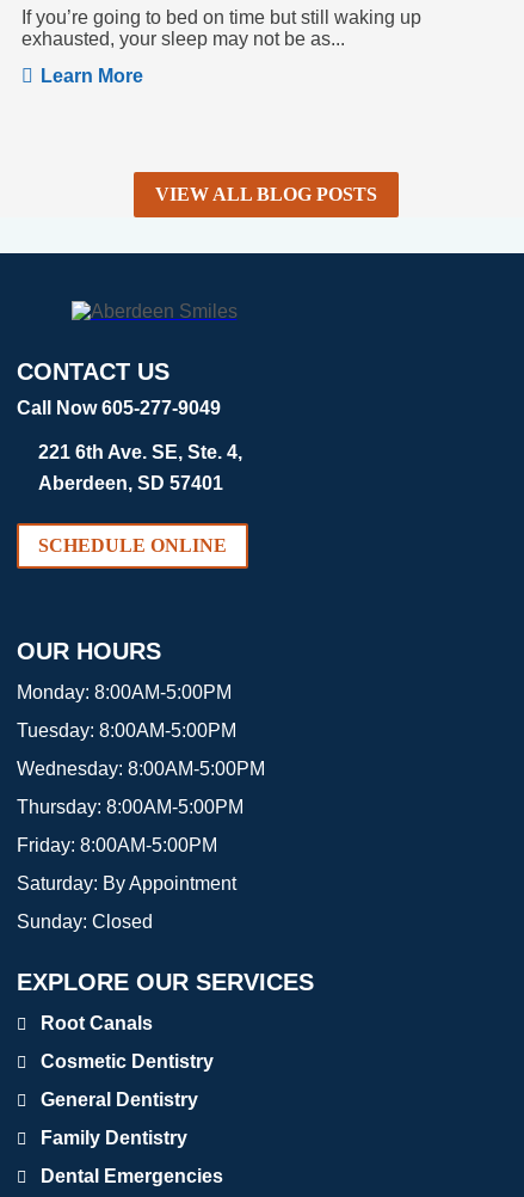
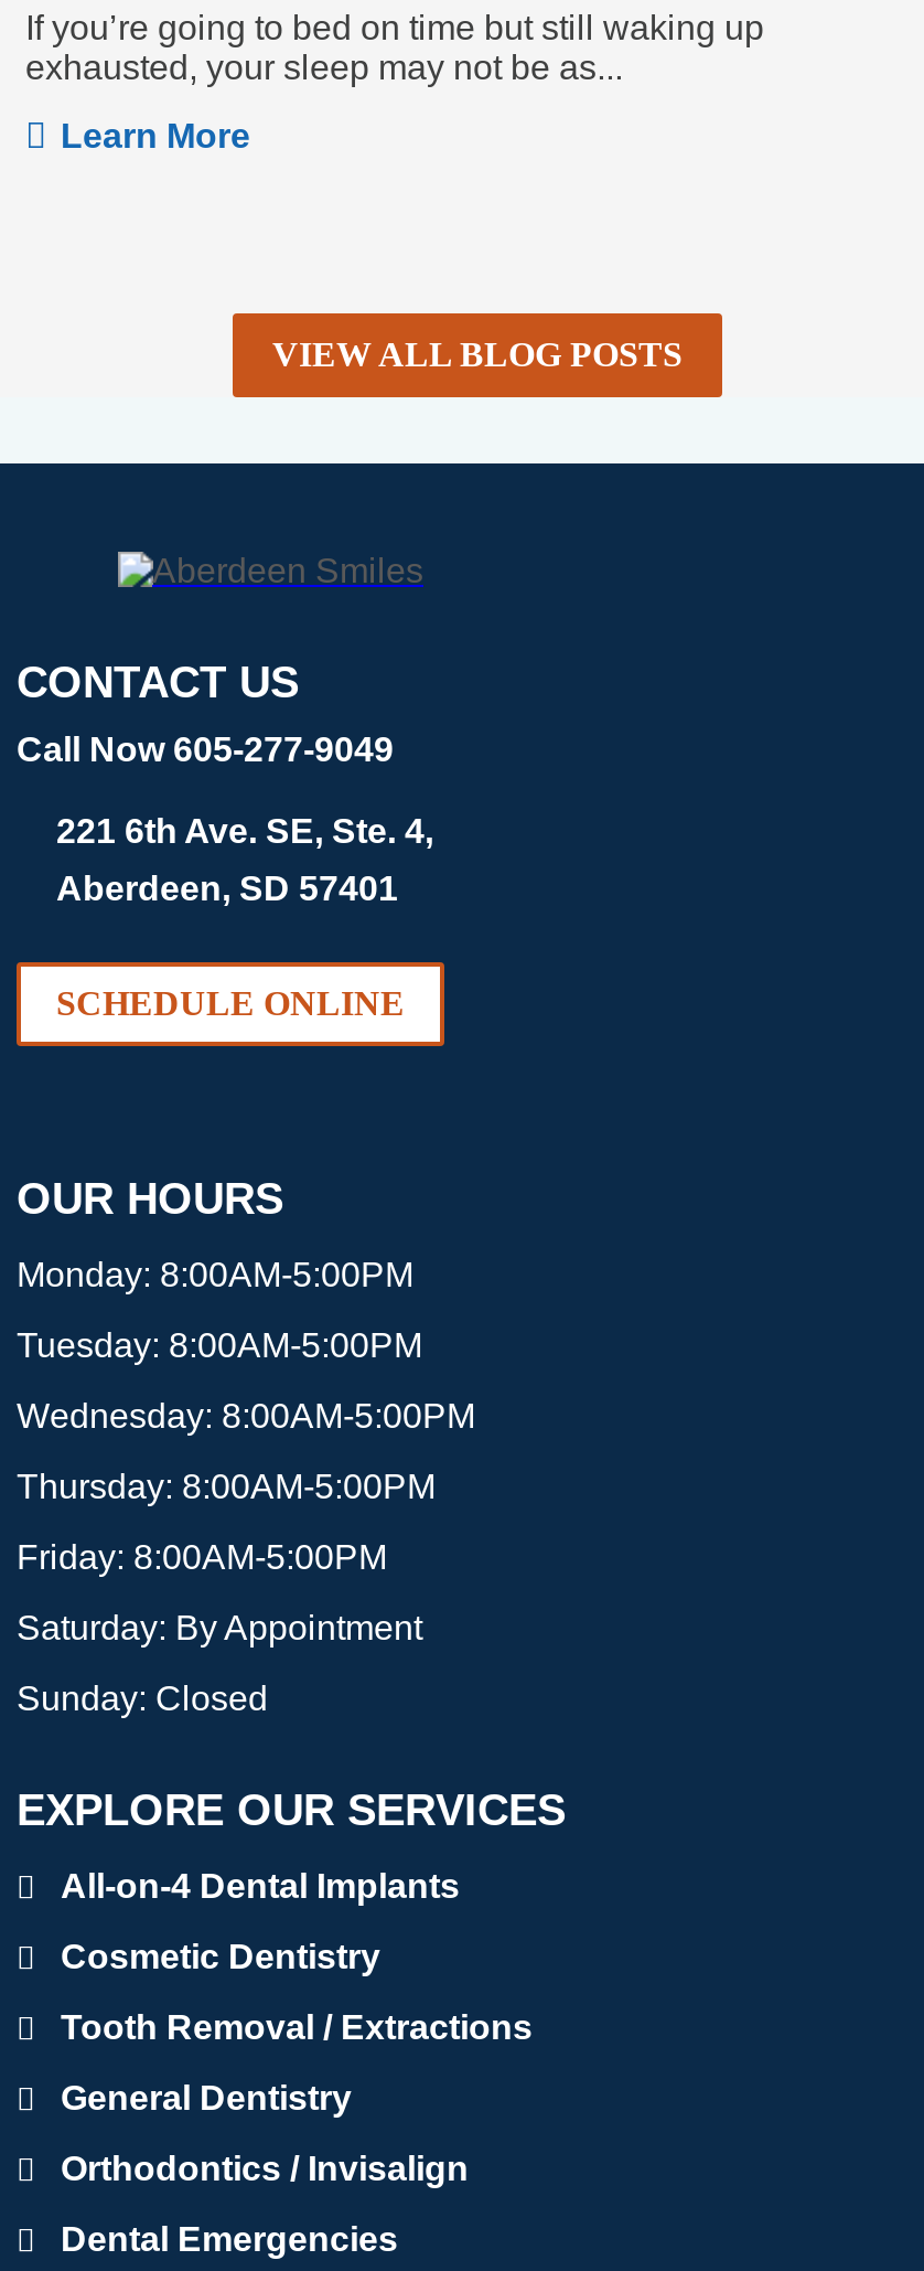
[41,1013,153,1034] Root Canals -> [61,1868,460,1905] All-on-4 Dental Implants
none -> [61,2009,533,2047] Tooth Removal / Extractions
[41,1128,187,1148] Family Dentistry -> [61,2150,469,2188] Orthodontics / Invisalign

